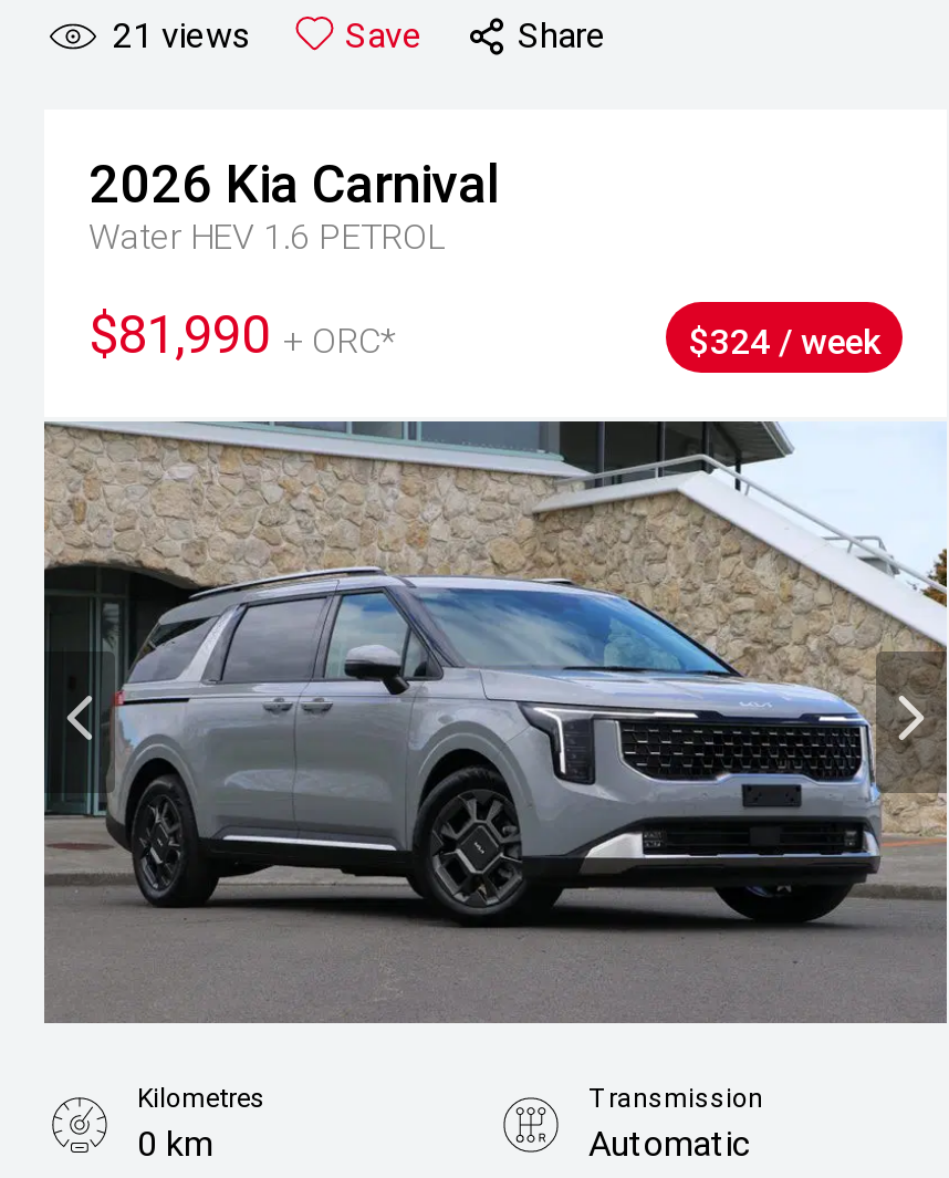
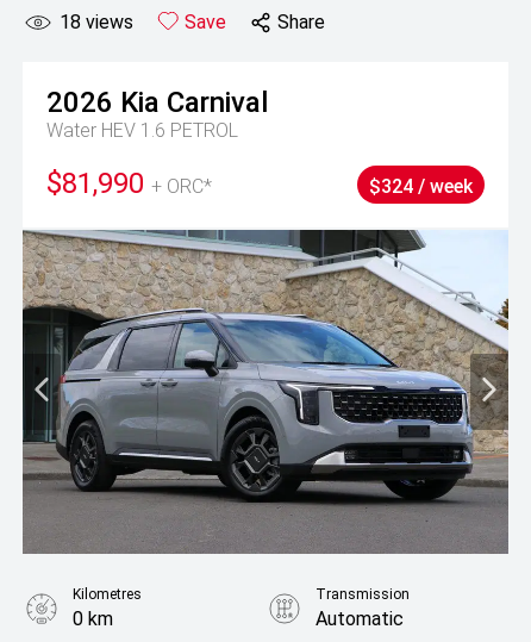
[113,14,250,56] 21 views -> [60,11,133,33] 18 views

